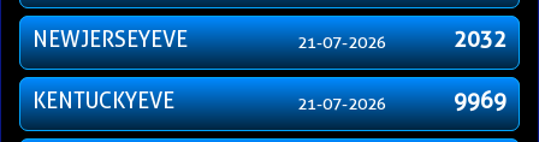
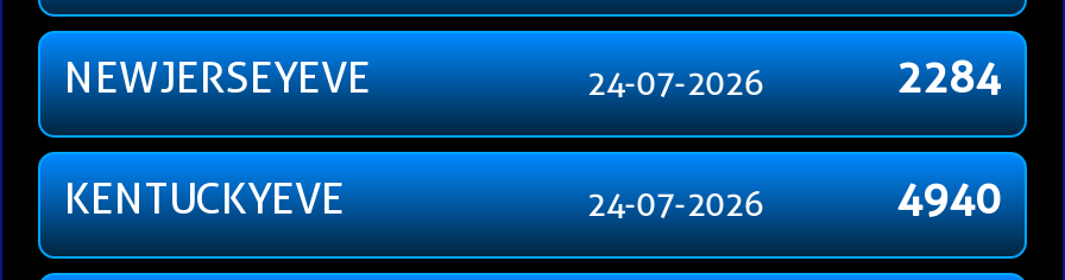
[297,33,386,52] 21-07-2026 -> [586,65,762,103] 24-07-2026
[454,27,507,52] 2032 -> [896,53,1001,103] 2284
[297,94,386,114] 21-07-2026 -> [586,186,762,224] 24-07-2026
[454,88,507,114] 9969 -> [896,174,1001,224] 4940

